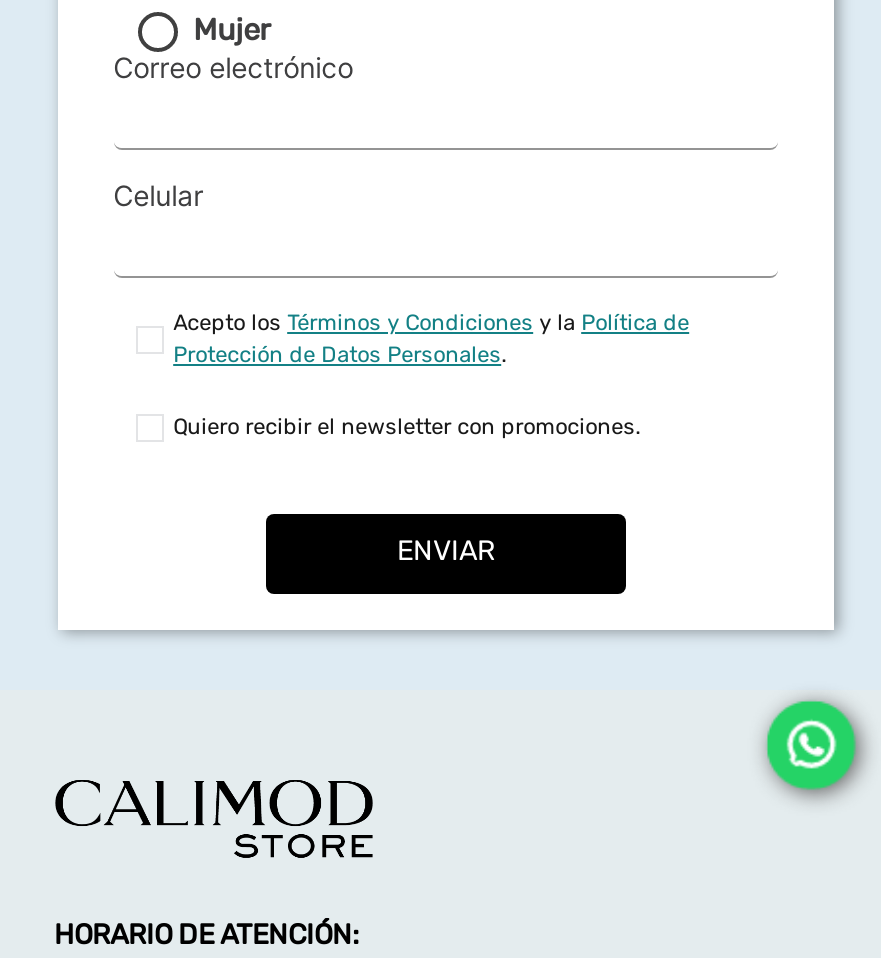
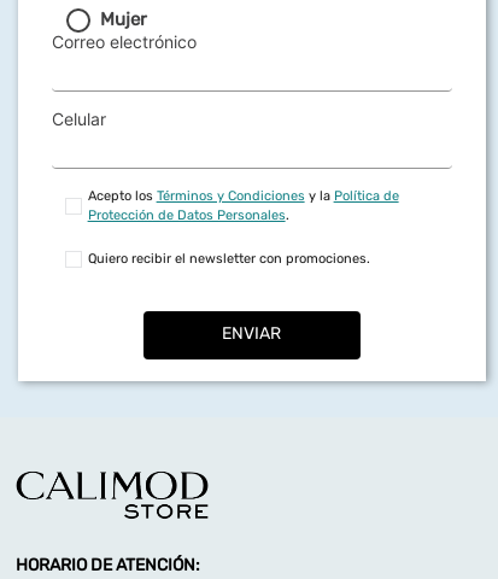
[764,698,866,800] [image] -> none

